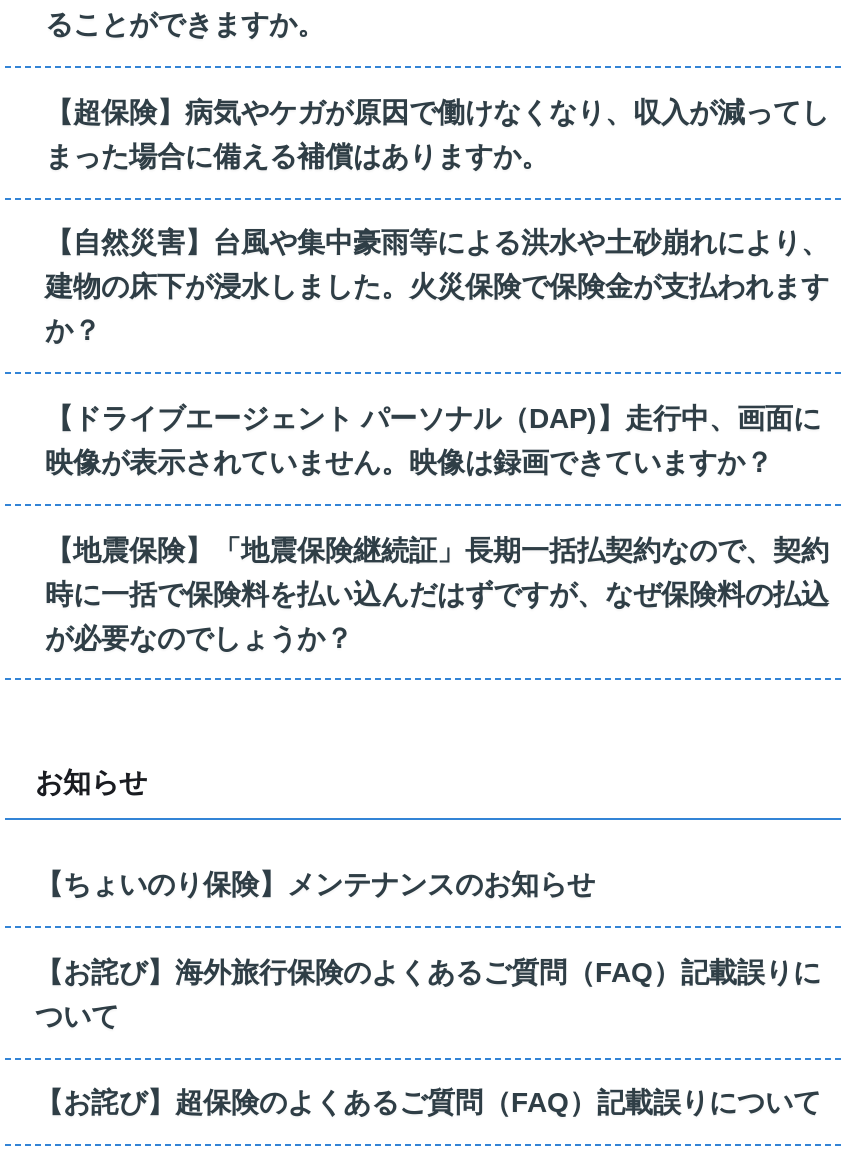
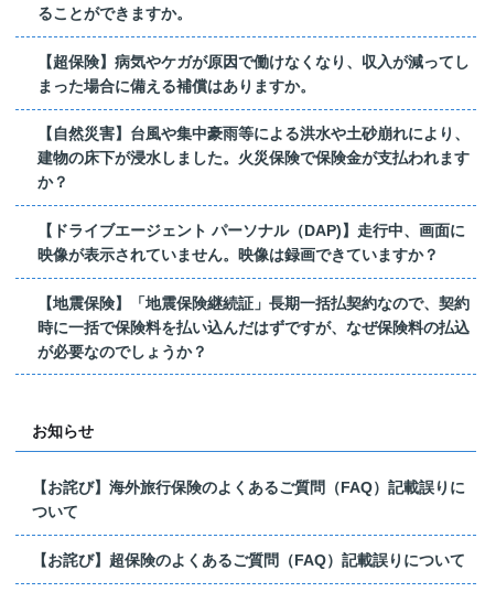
[35,868,595,900] 【ちょいのり保険】メンテナンスのお知らせ -> none

